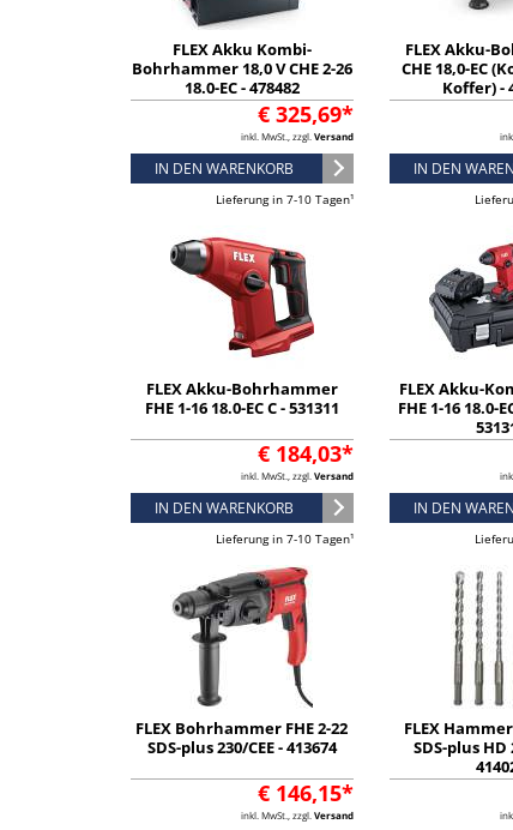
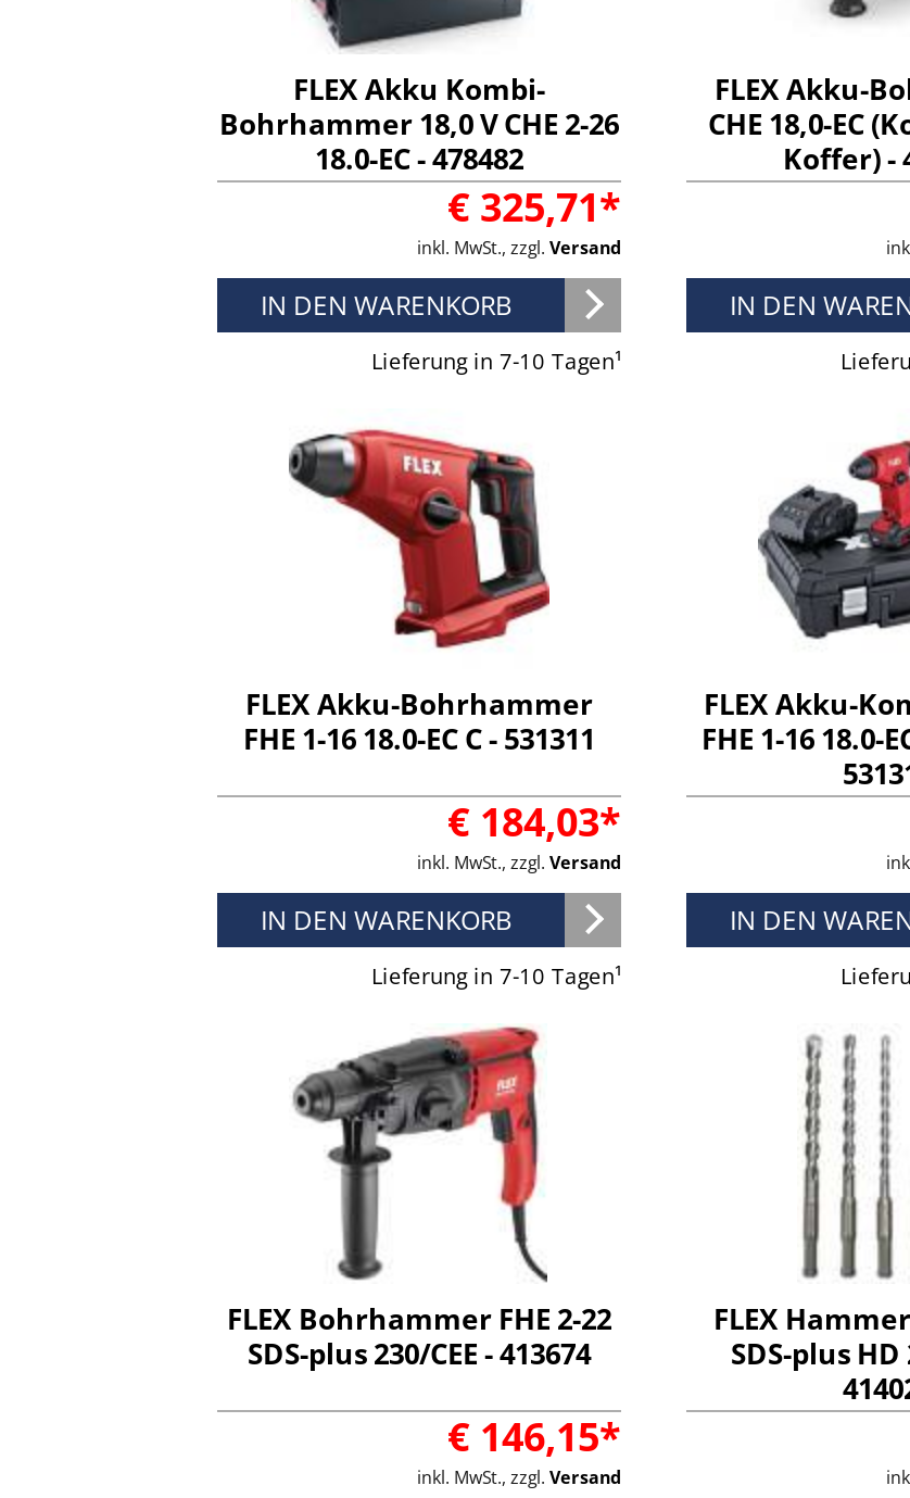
[258,100,354,128] € 325,69* -> [447,180,621,232] € 325,71*

